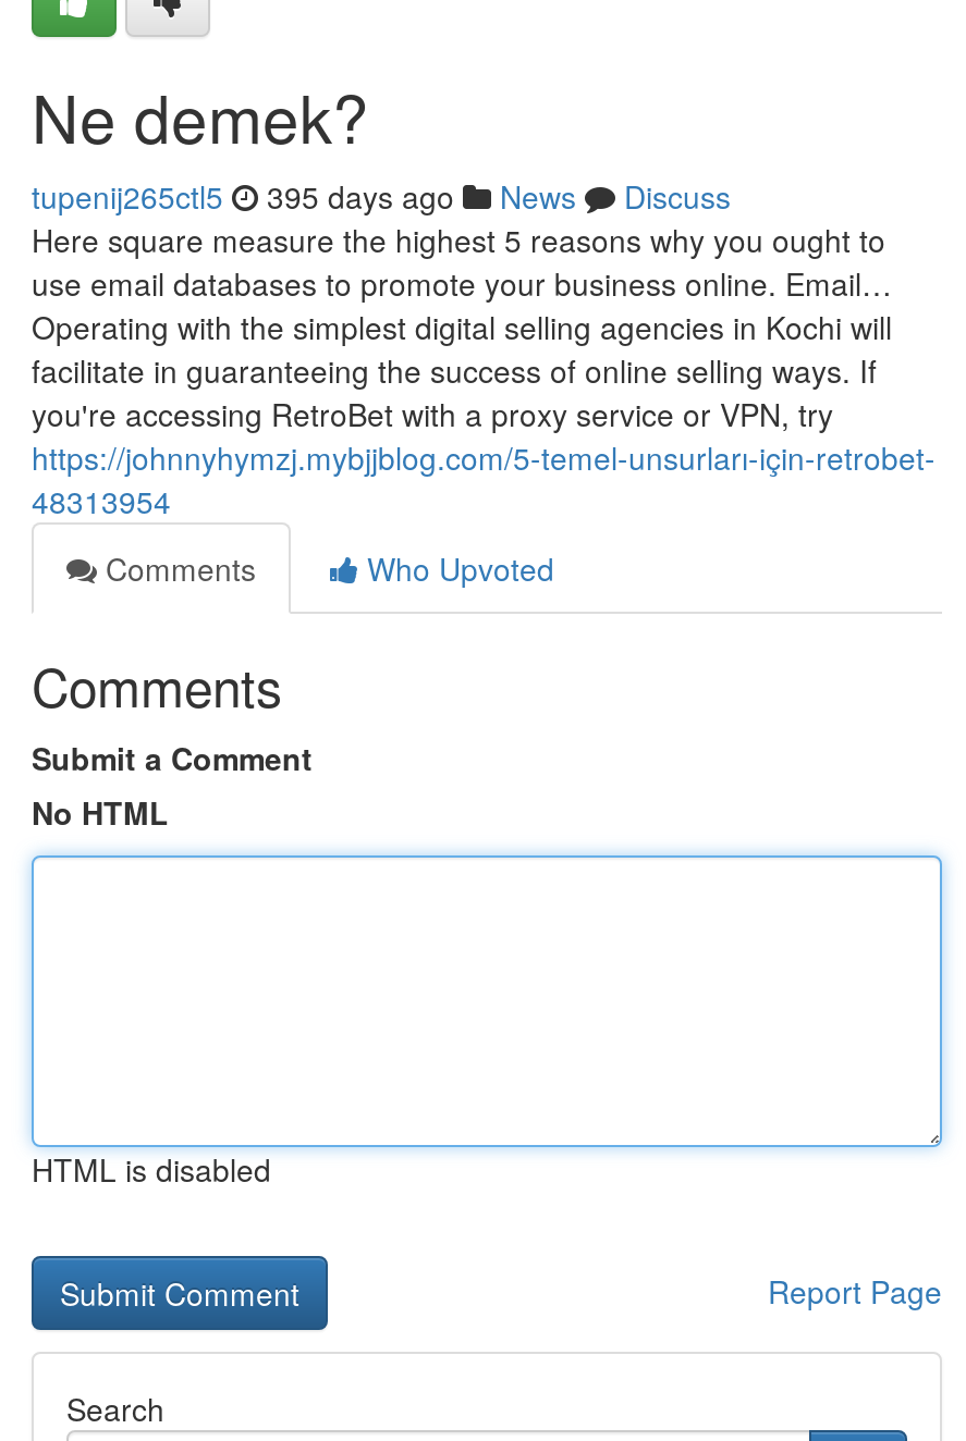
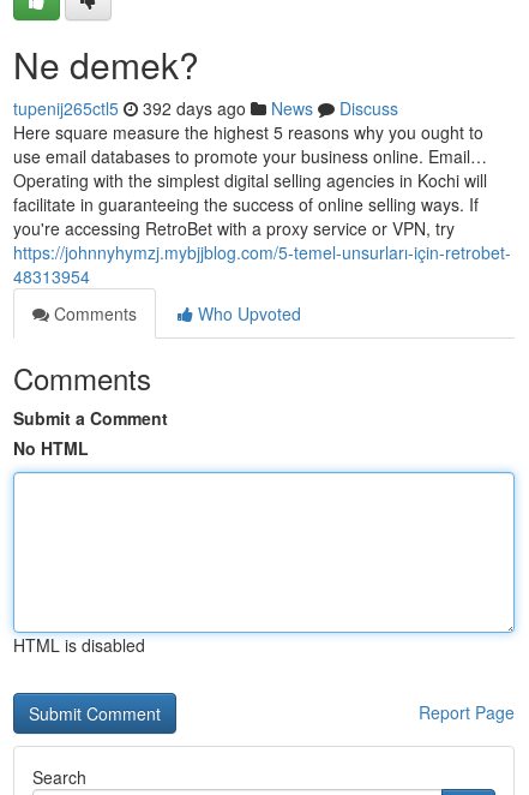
[32,174,731,218] tupenij265ctl5 395 days ago News Discuss -> [13,96,398,120] tupenij265ctl5 392 days ago News Discuss

